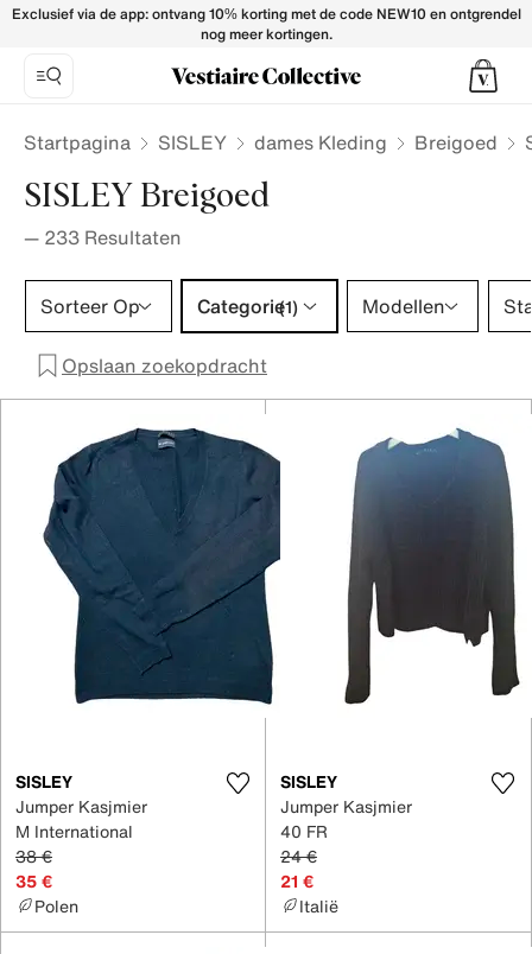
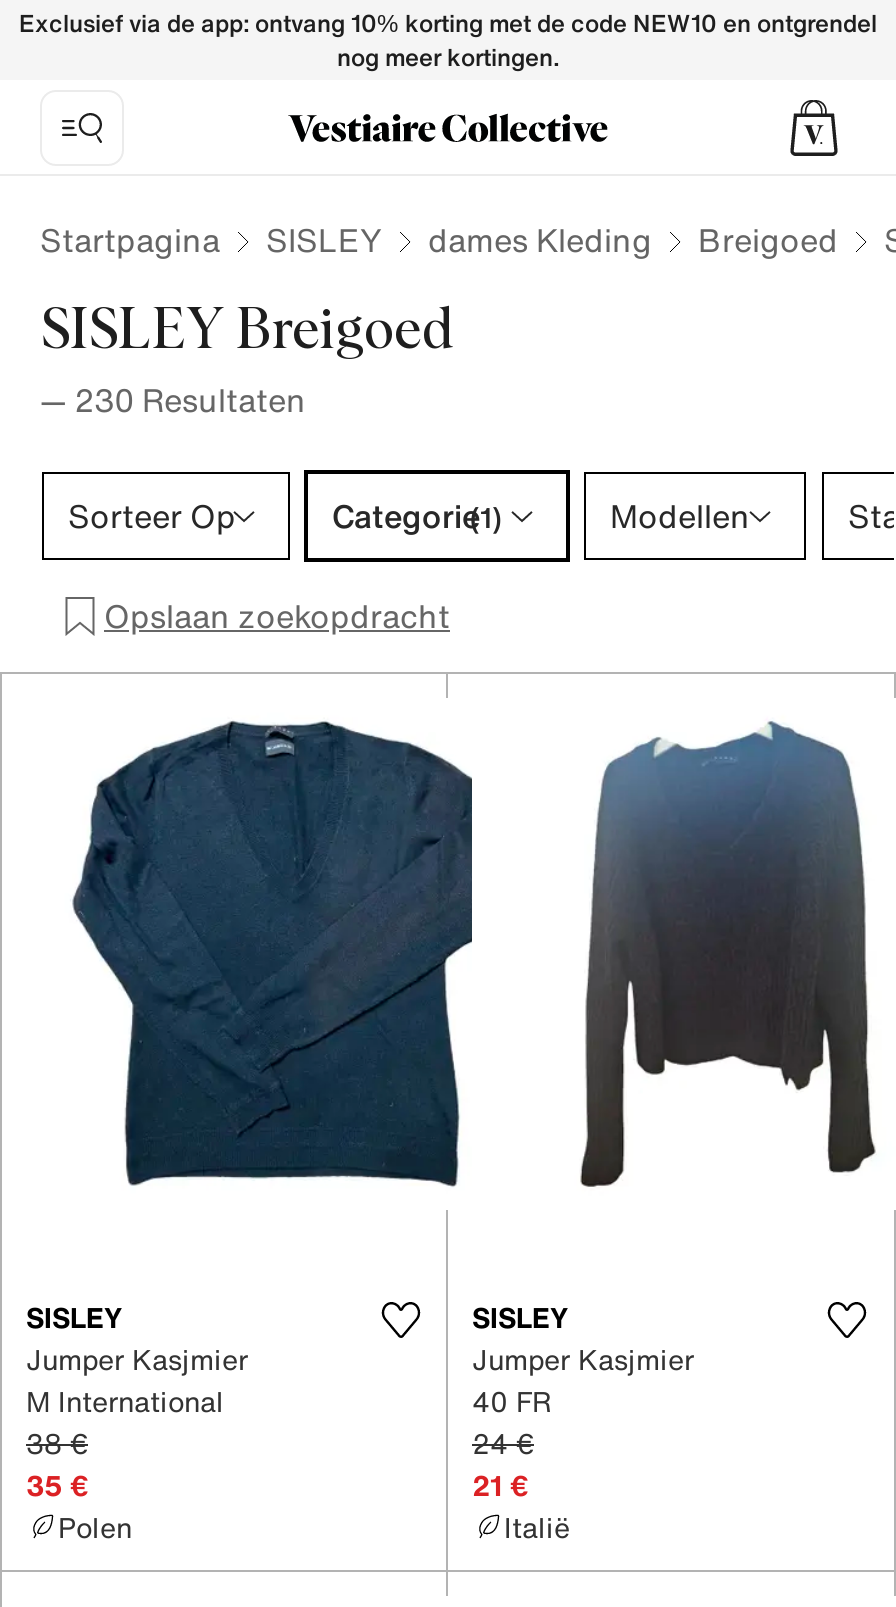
[24,223,182,252] — 233 Resultaten -> [40,376,306,424] — 230 Resultaten

